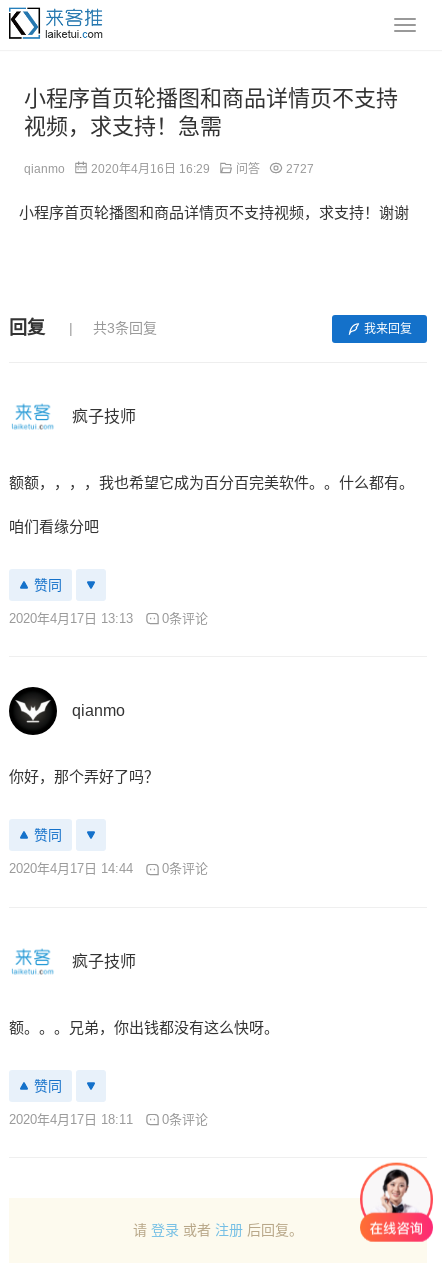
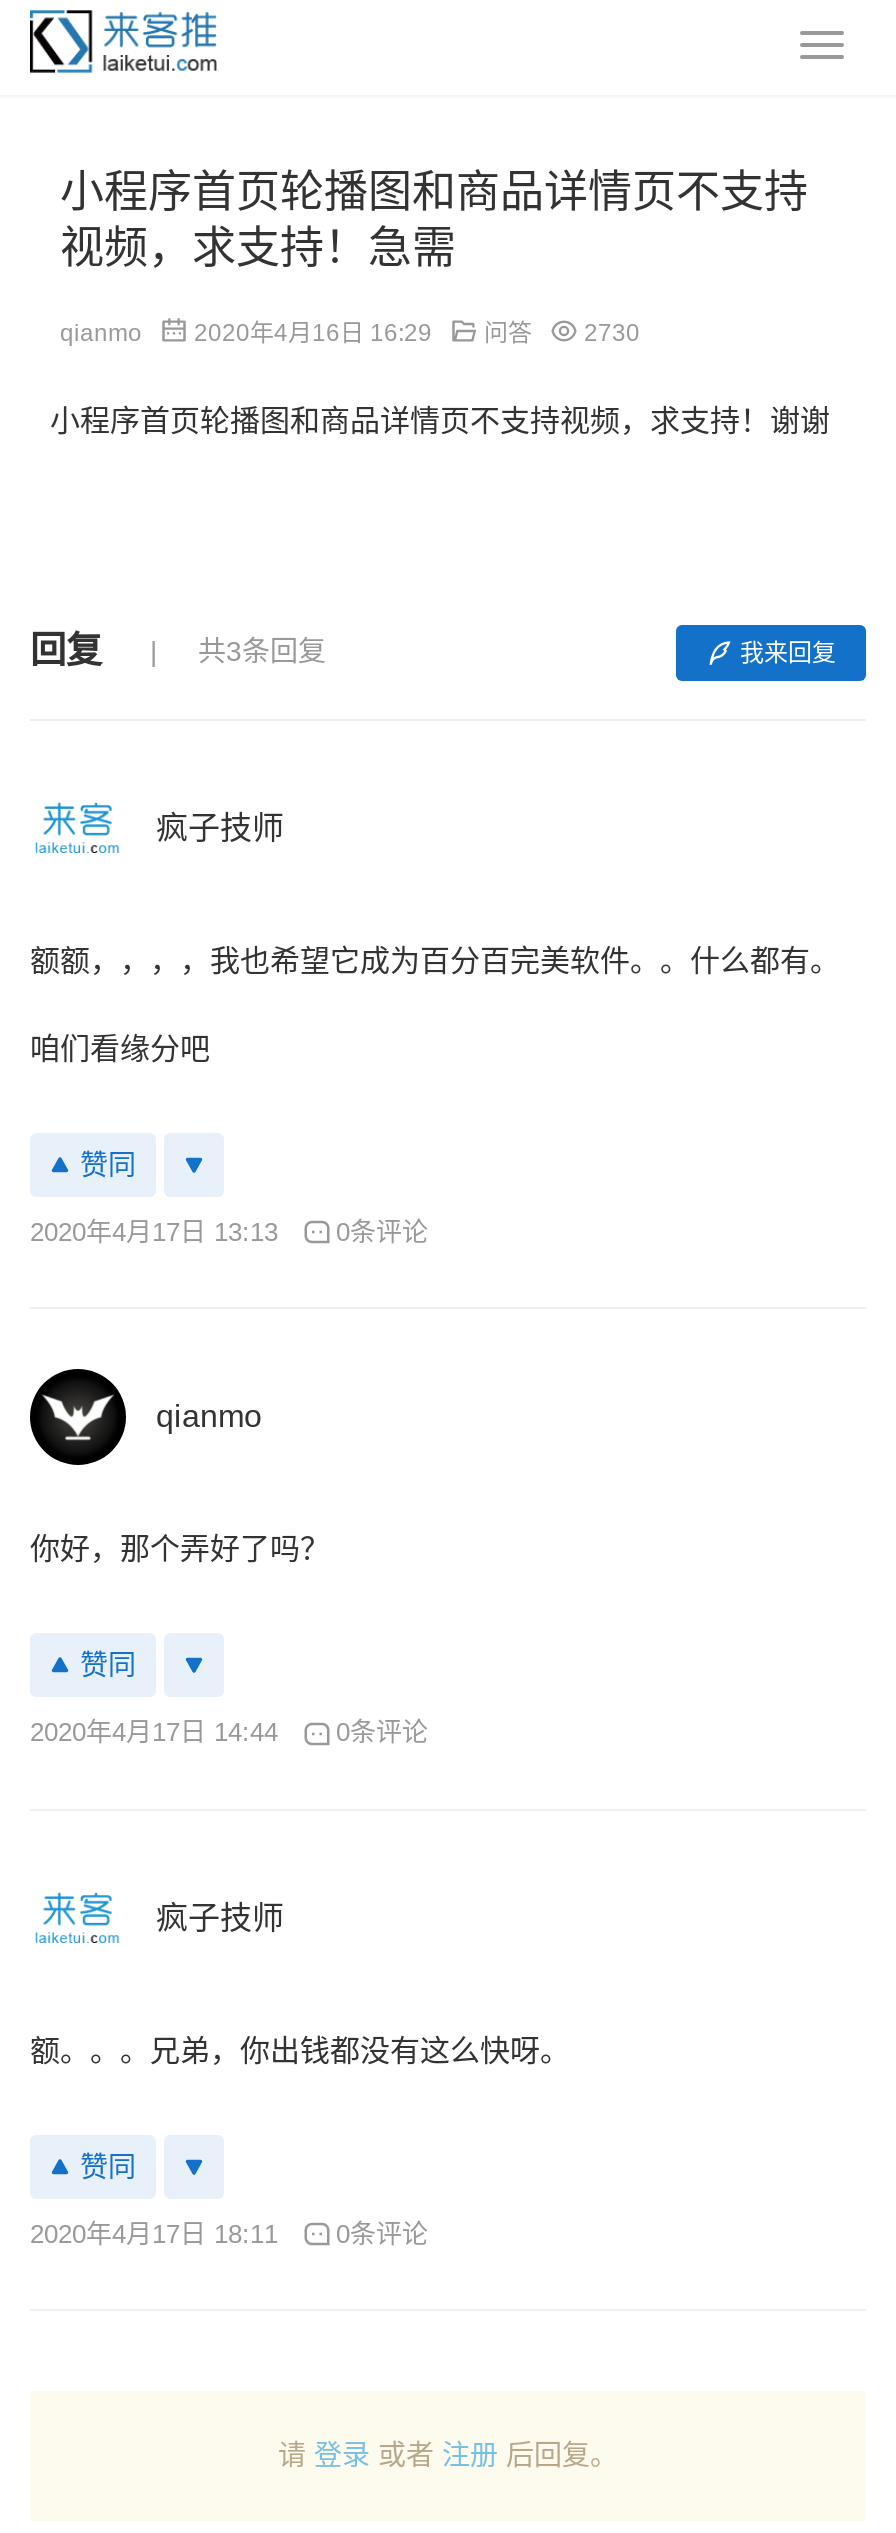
[24,162,314,176] qianmo 2020年4月16日 16:29 问答 2727 -> [60,319,640,347] qianmo 2020年4月16日 16:29 问答 2730
[359,1161,434,1243] [image] -> none

